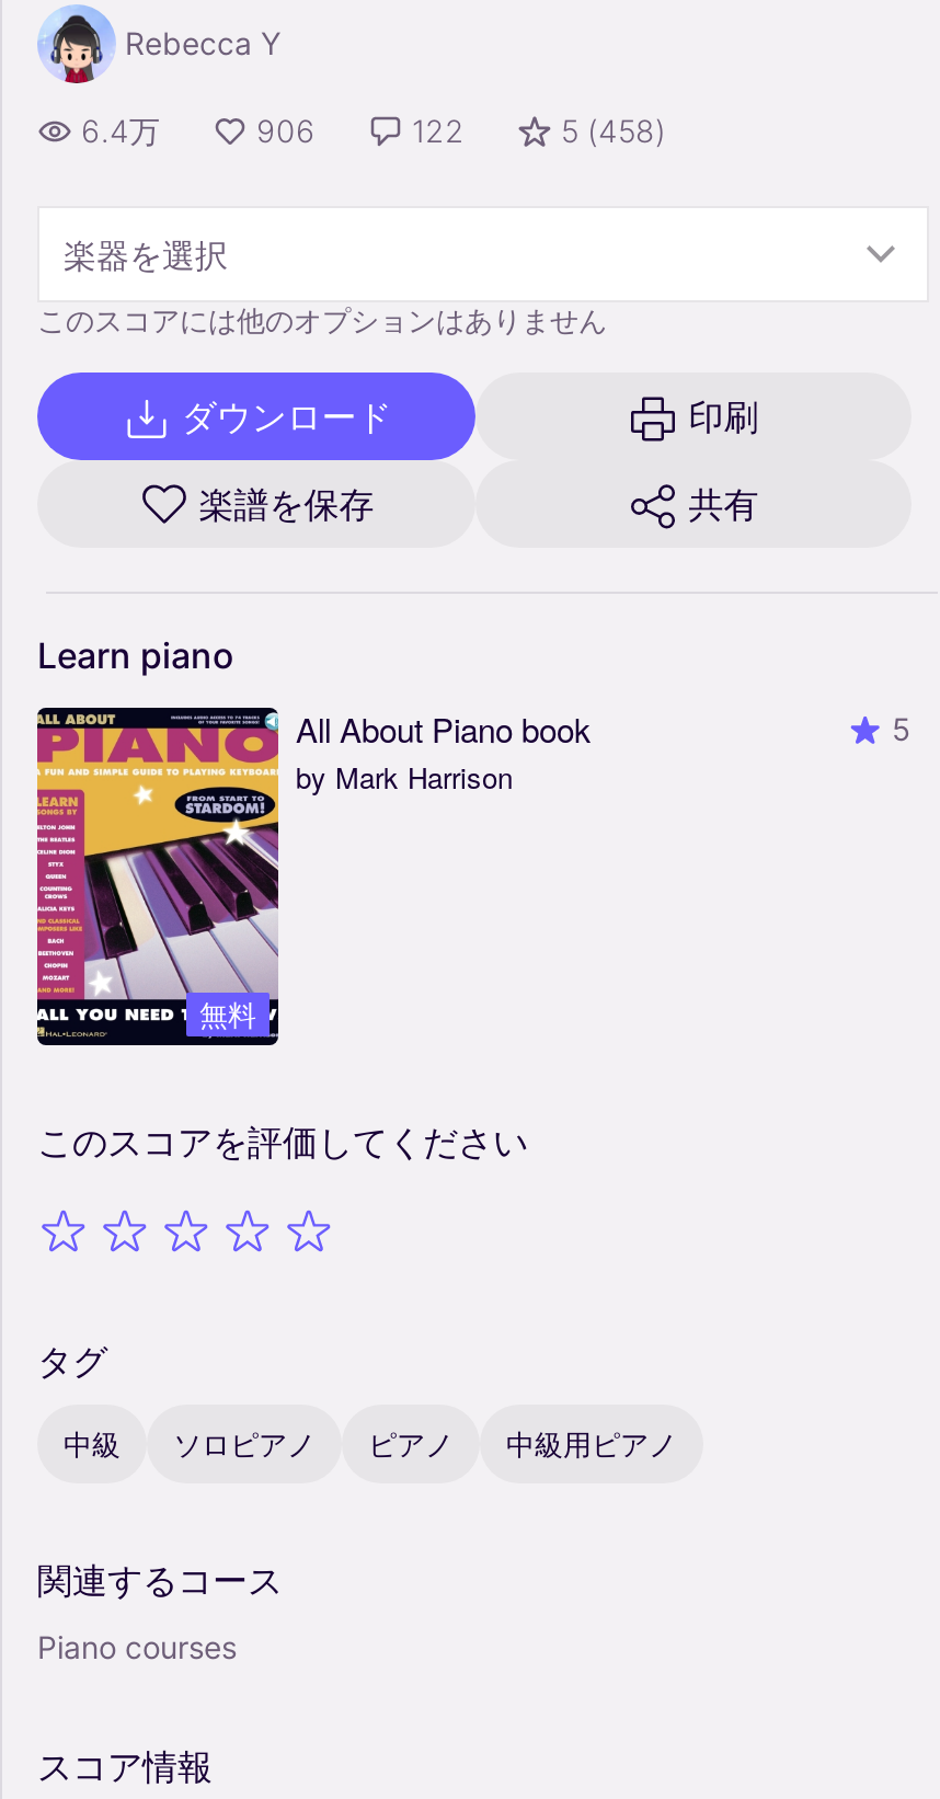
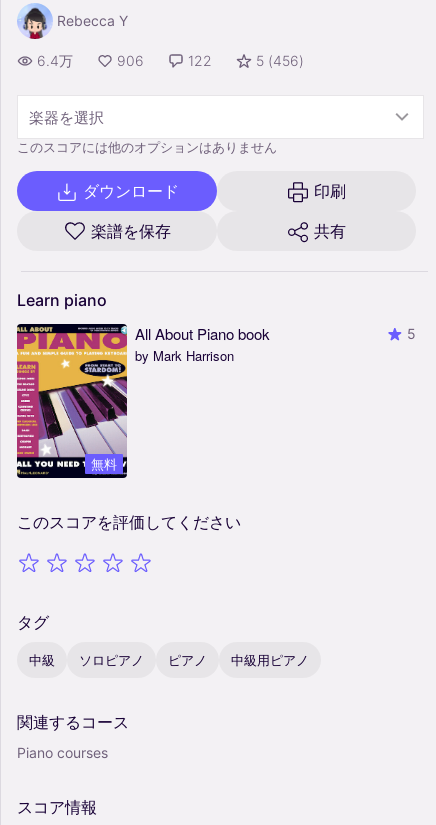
[561,111,666,148] 5 (458) -> [256,51,304,68] 5 (456)

